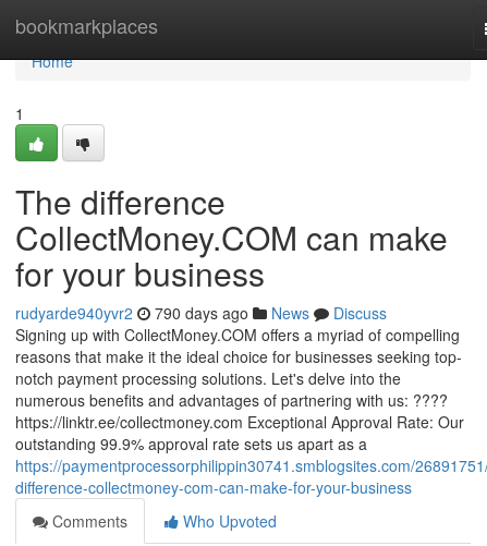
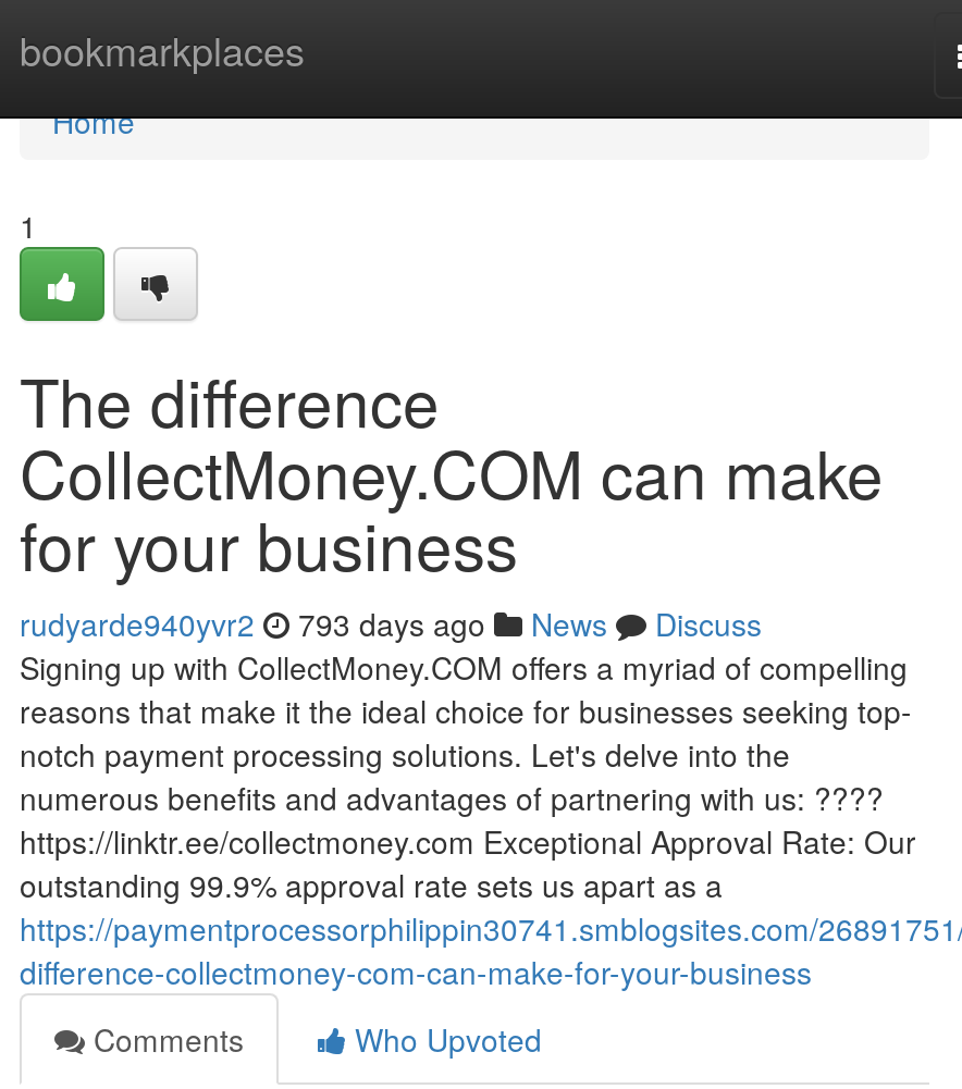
[15,302,387,324] rudyarde940yvr2 790 days ago News Discuss -> [20,602,762,645] rudyarde940yvr2 793 days ago News Discuss

